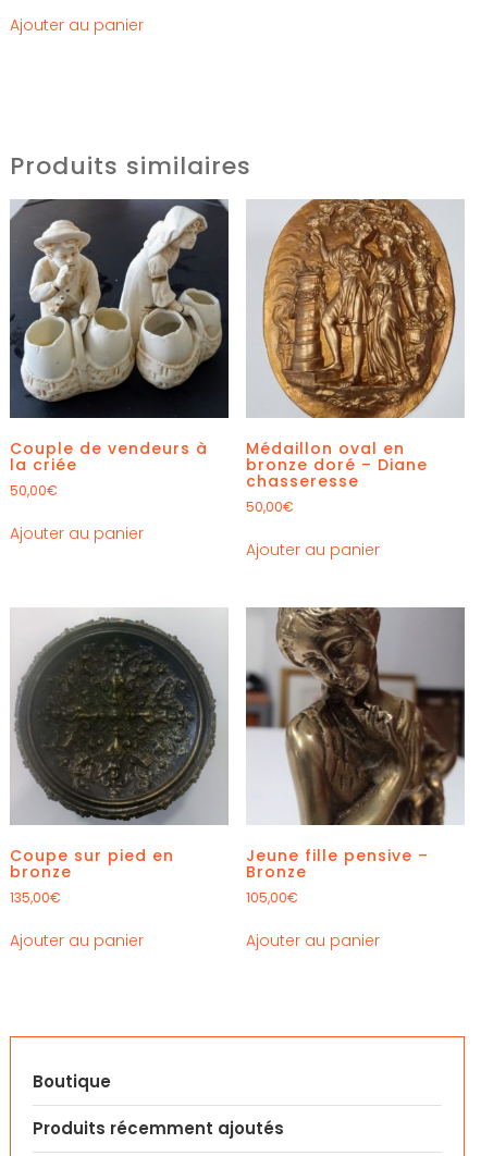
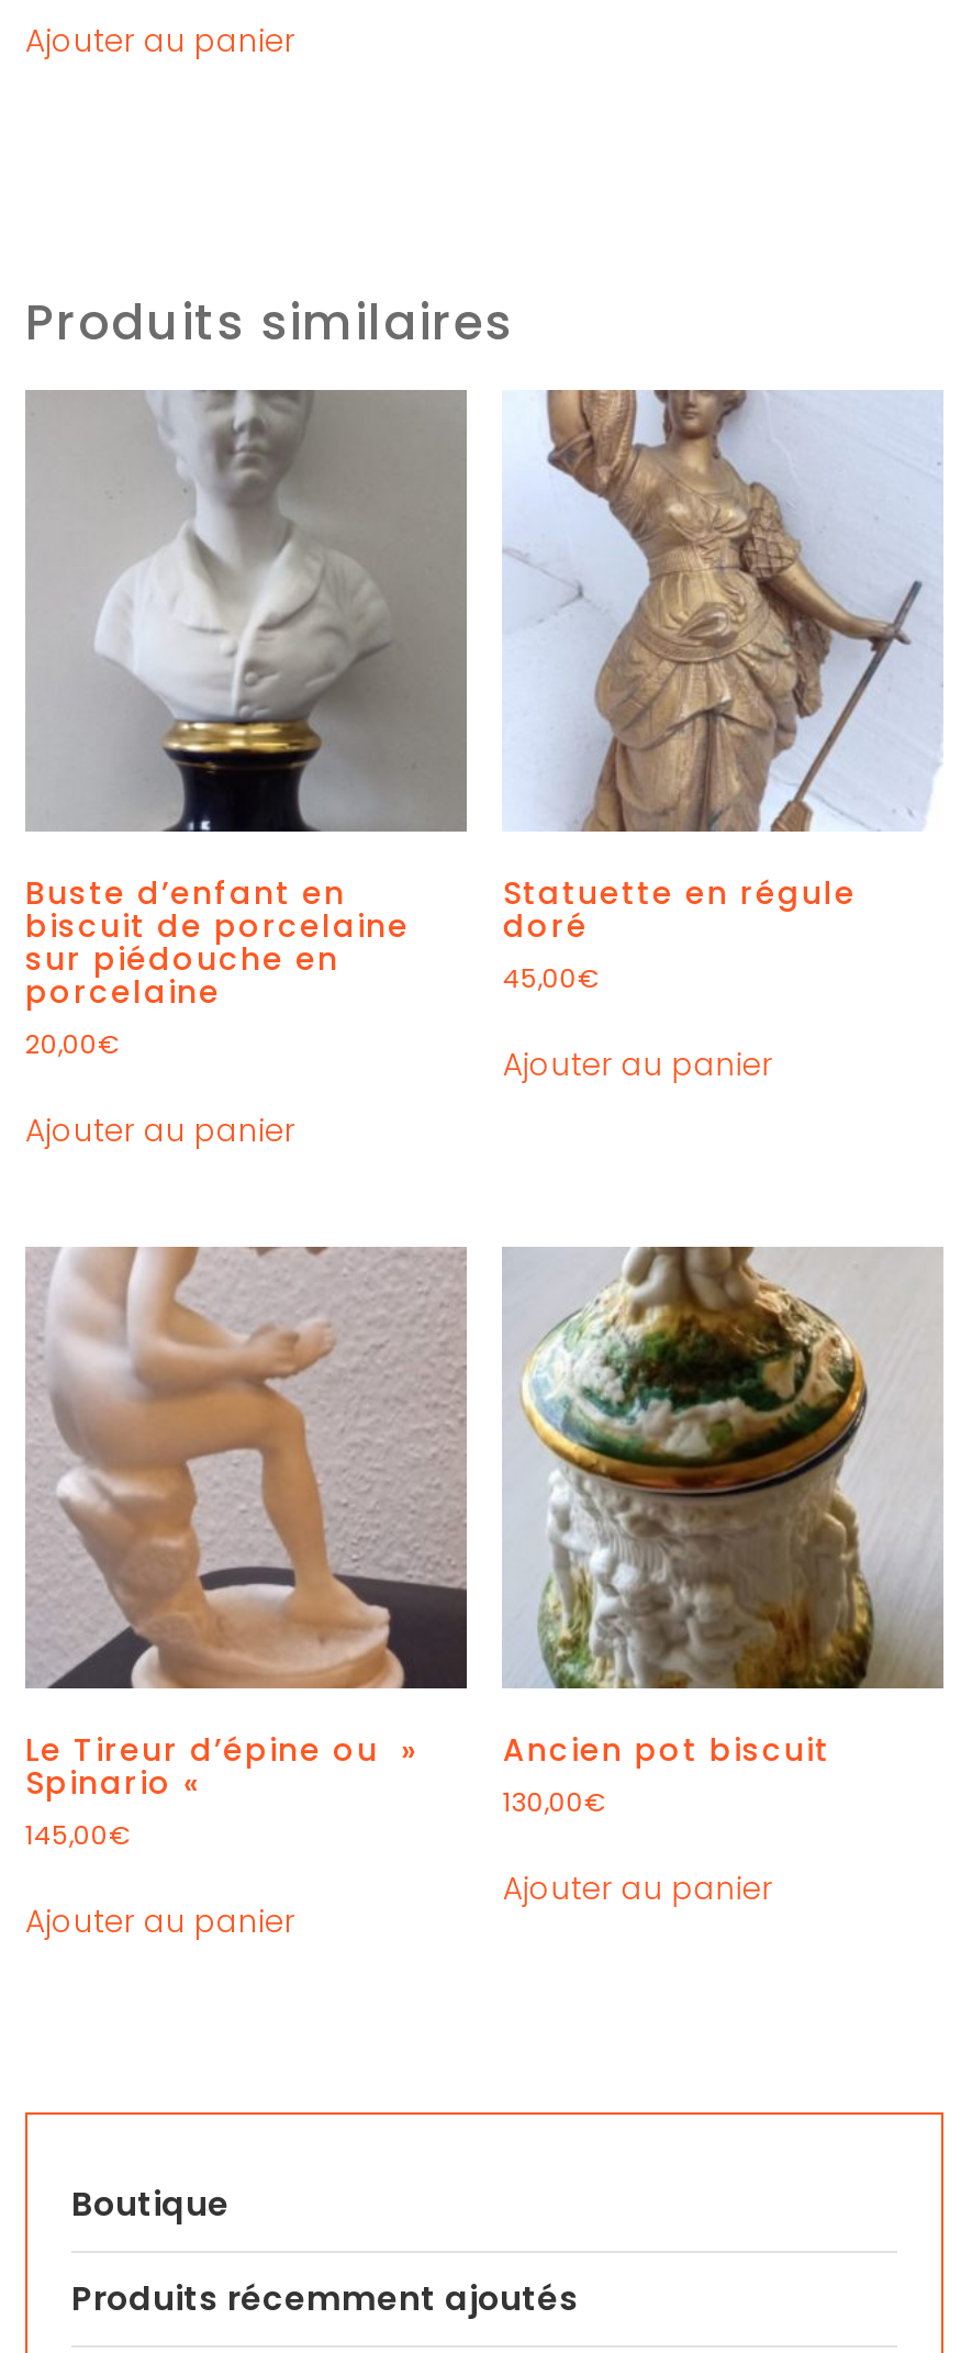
[10,199,229,500] [image] | Couple de vendeurs à | la criée | 50,00€ -> [25,390,465,1062] [image] | Buste d’enfant en | biscuit de porcelaine | sur piédouche en | porcelaine | 20,00€
[246,198,465,516] [image] | Médaillon oval en | bronze doré – Diane | chasseresse | 50,00€ -> [503,390,941,996] [image] | Statuette en régule | doré | 45,00€
[10,607,229,907] [image] | Coupe sur pied en | bronze | 135,00€ -> [25,1245,467,1852] [image] | Le Tireur d’épine ou » | Spinario « | 145,00€
[245,606,466,907] [image] | Jeune fille pensive – | Bronze | 105,00€ -> [502,1245,943,1819] [image] | Ancien pot biscuit | 130,00€

